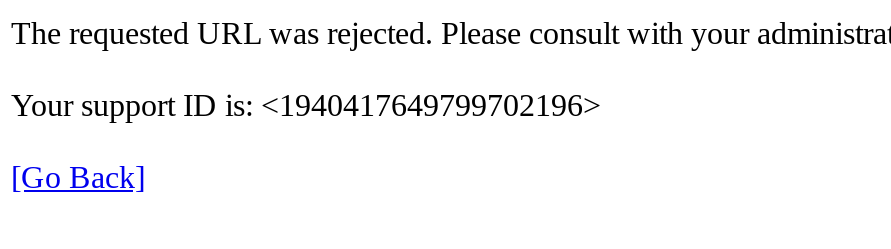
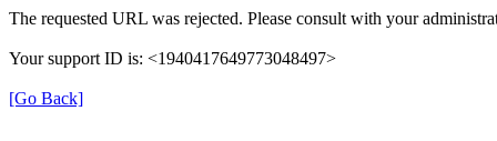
[11,88,601,122] Your support ID is: <1940417649799702196> -> [9,49,336,68] Your support ID is: <1940417649773048497>

